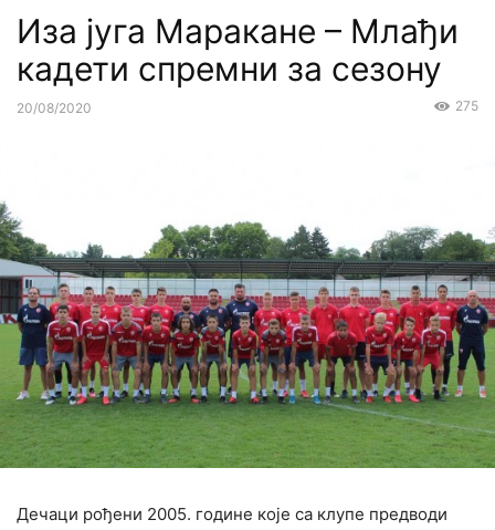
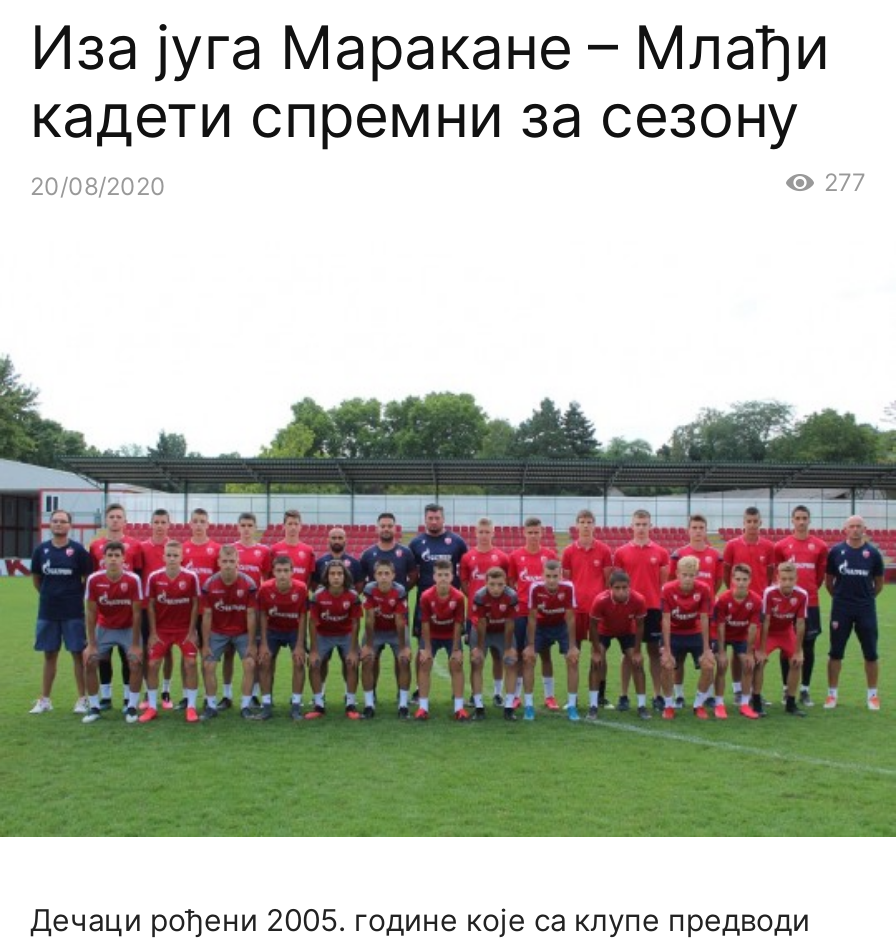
[455,97,478,114] 275 -> [824,167,866,197] 277

